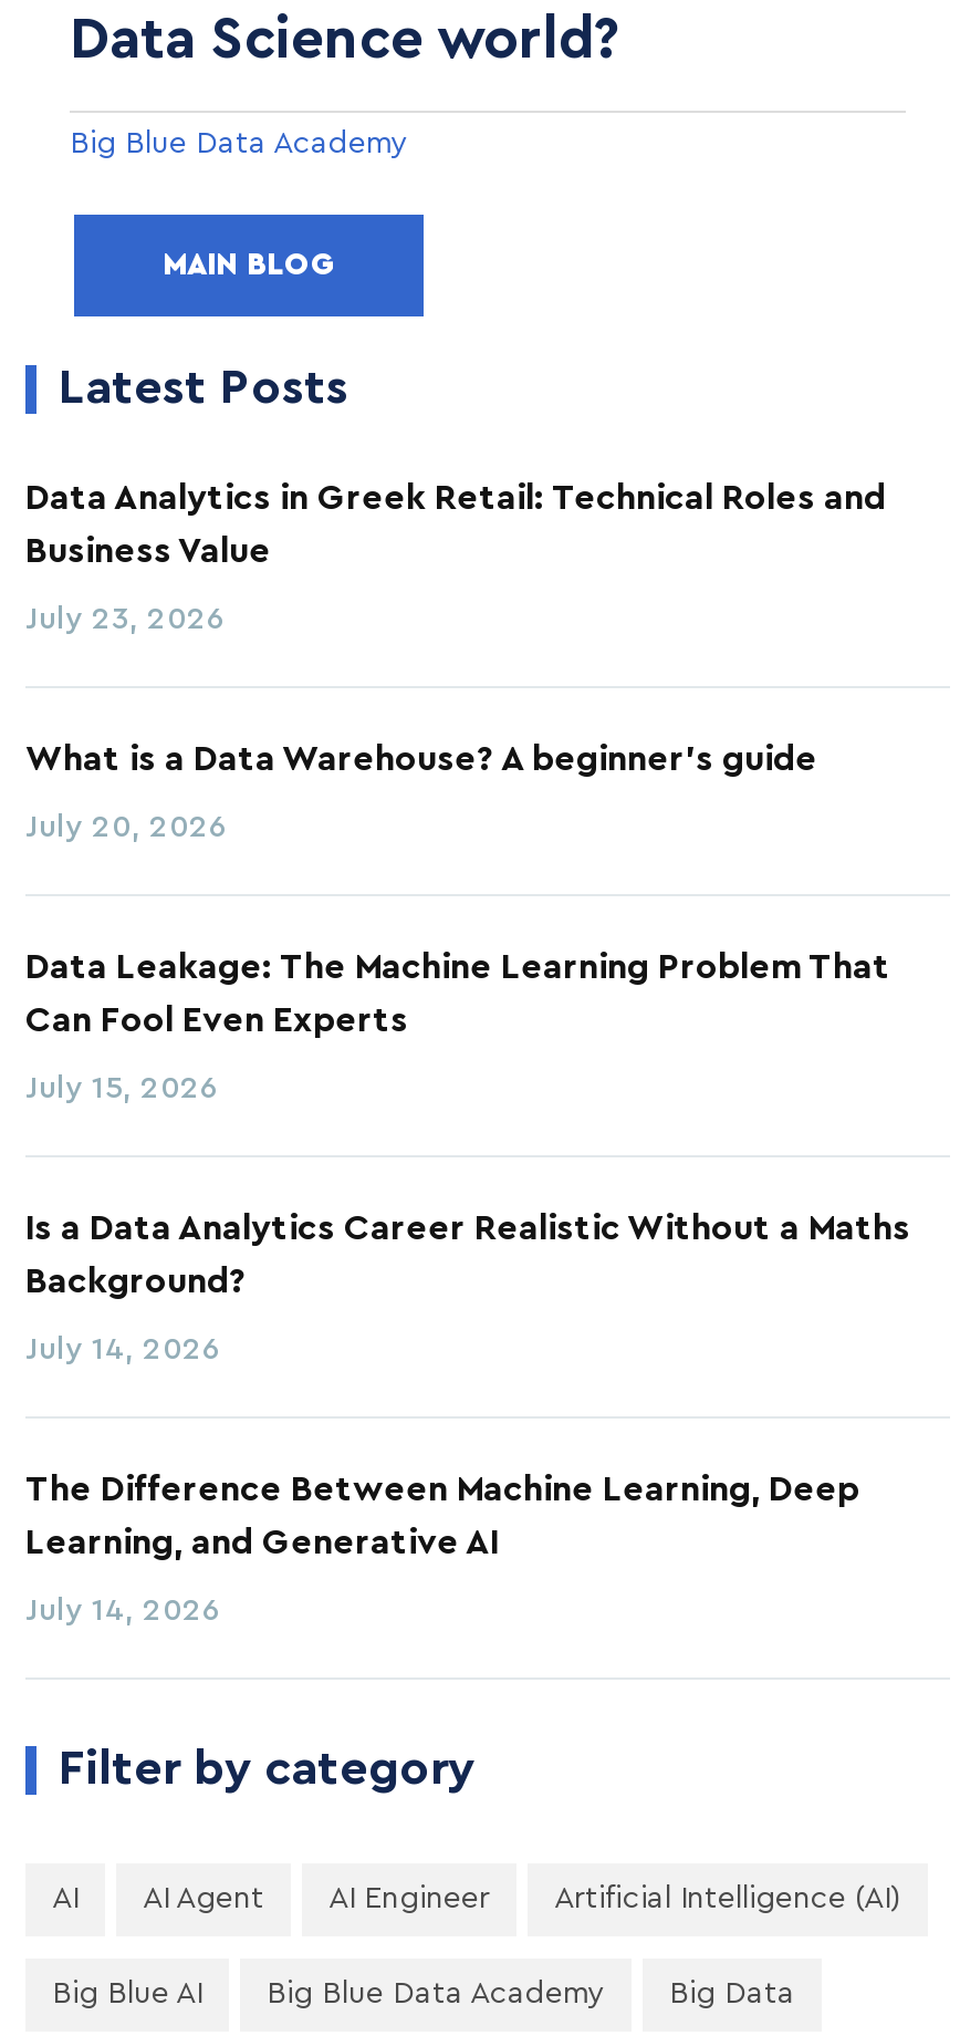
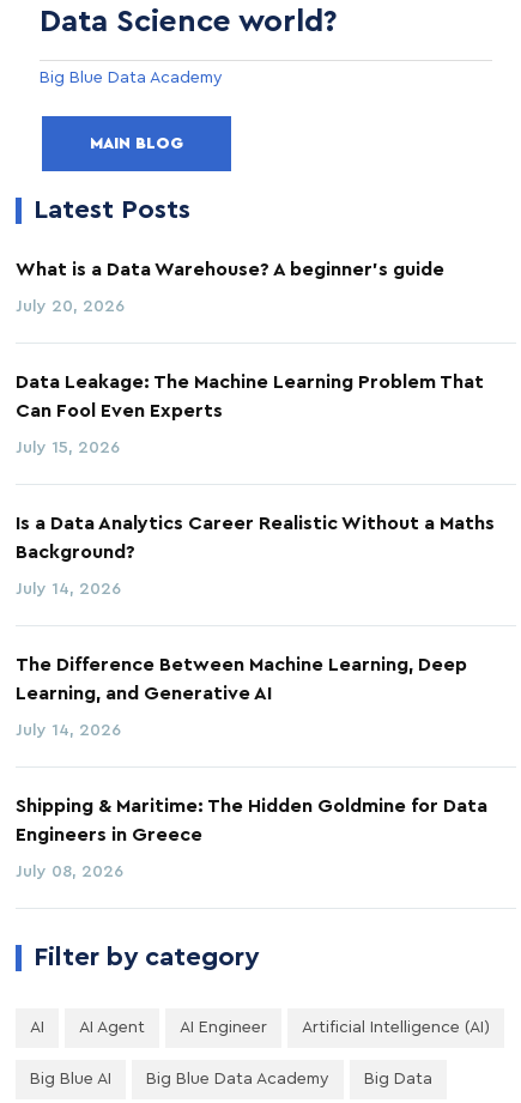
[25,481,886,636] Data Analytics in Greek Retail: Technical Roles and | Business Value | July 23, 2026 -> none
moved [25,742,910,1627] -> [16,260,495,739]: What is a Data Warehouse? A beginner's guide | July 20, 2026 | Data Leakage: The Machine Learning Problem That | ... | Learning, and Generative AI | July 14, 2026
none -> [16,797,487,881] Shipping & Maritime: The Hidden Goldmine for Data | Engineers in Greece | July 08, 2026

